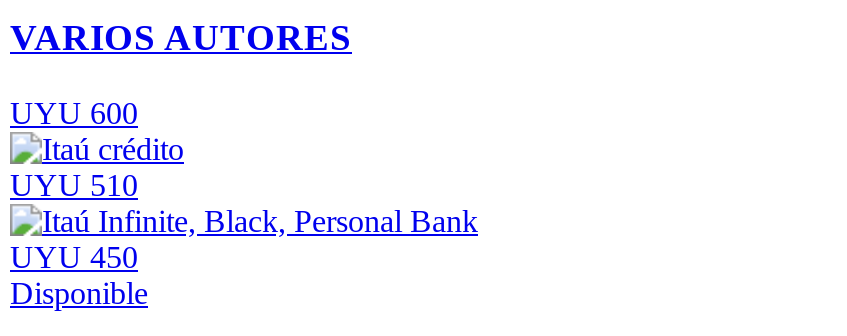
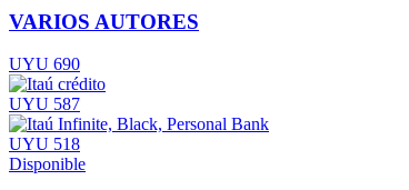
[10,96,138,130] UYU 600 -> [9,55,80,74] UYU 690
[10,168,138,202] UYU 510 -> [9,95,80,114] UYU 587
[10,240,138,274] UYU 450 -> [9,135,80,154] UYU 518

